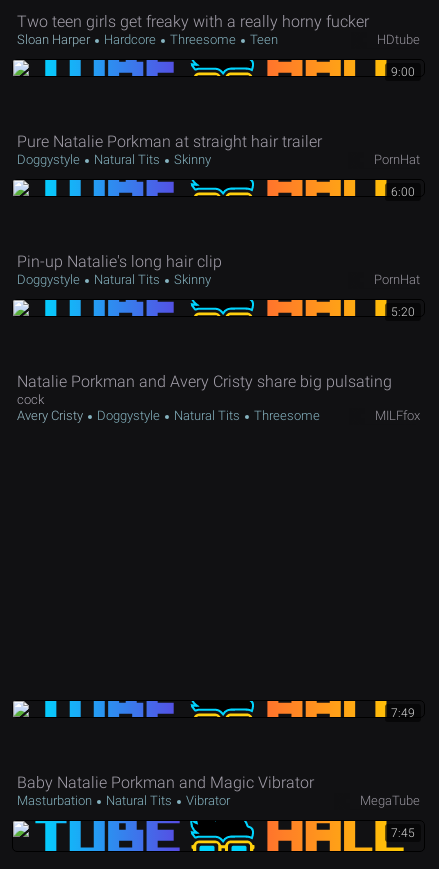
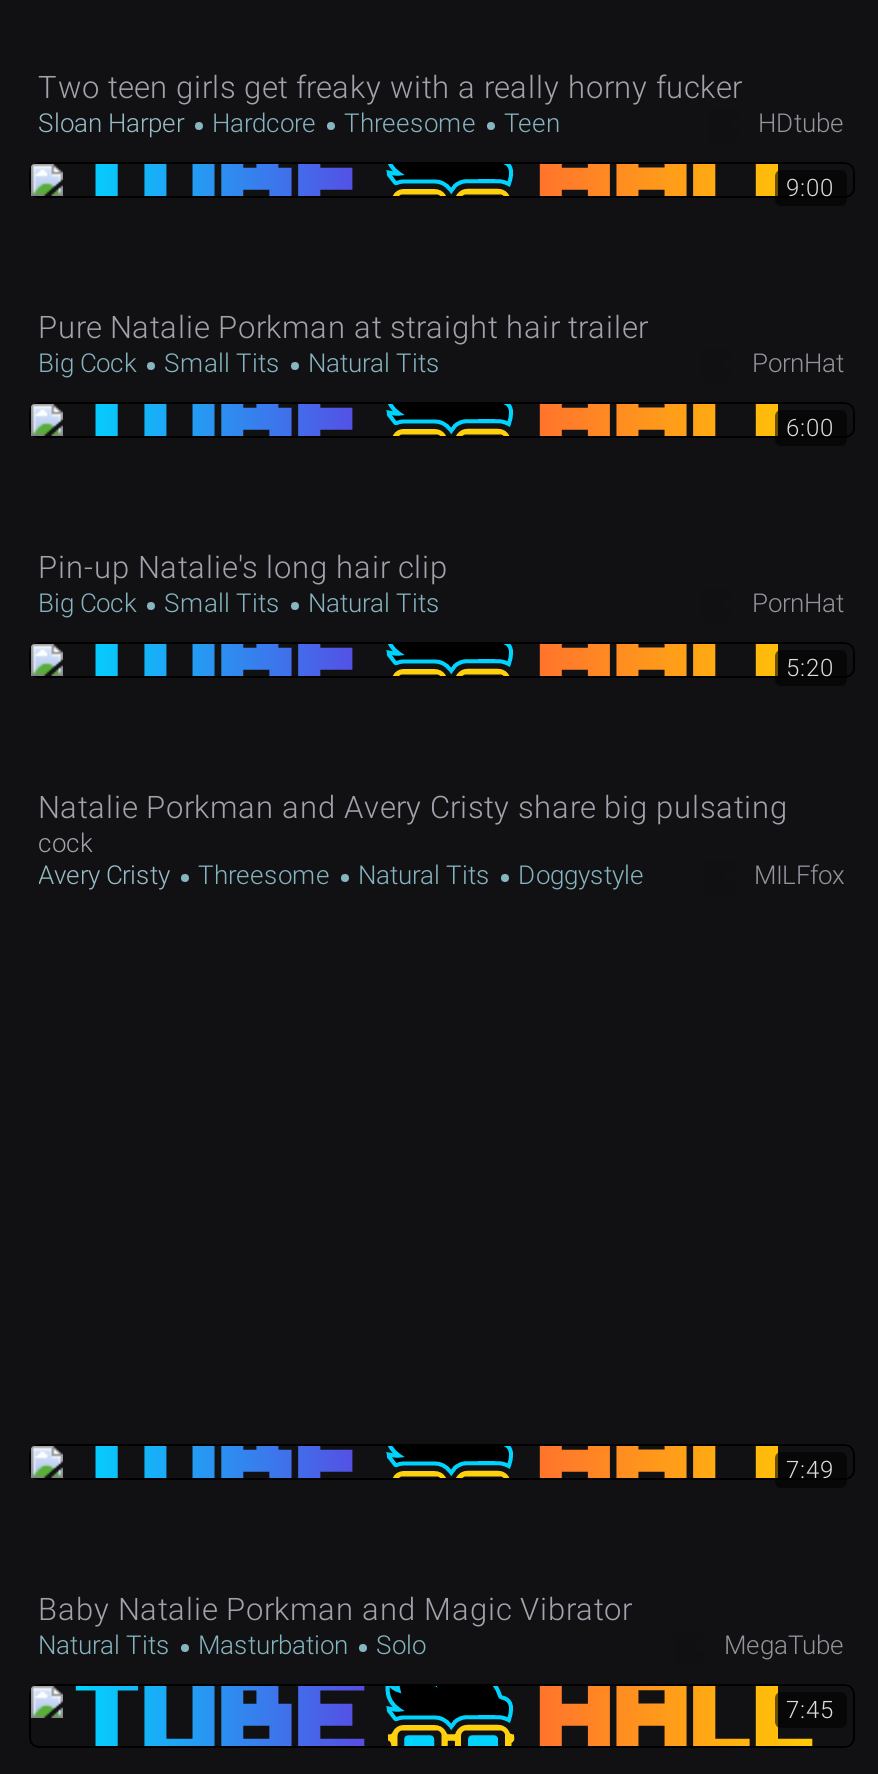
[16,152,210,167] Doggystyle Natural Tits Skinny -> [38,348,440,378] Big Cock Small Tits Natural Tits
[16,272,210,287] Doggystyle Natural Tits Skinny -> [38,588,440,618] Big Cock Small Tits Natural Tits
[16,408,319,423] Avery Cristy Doggystyle Natural Tits Threesome -> [38,860,644,890] Avery Cristy Threesome Natural Tits Doggystyle
[16,793,229,808] Masturbation Natural Tits Vibrator -> [38,1630,426,1660] Natural Tits Masturbation Solo

